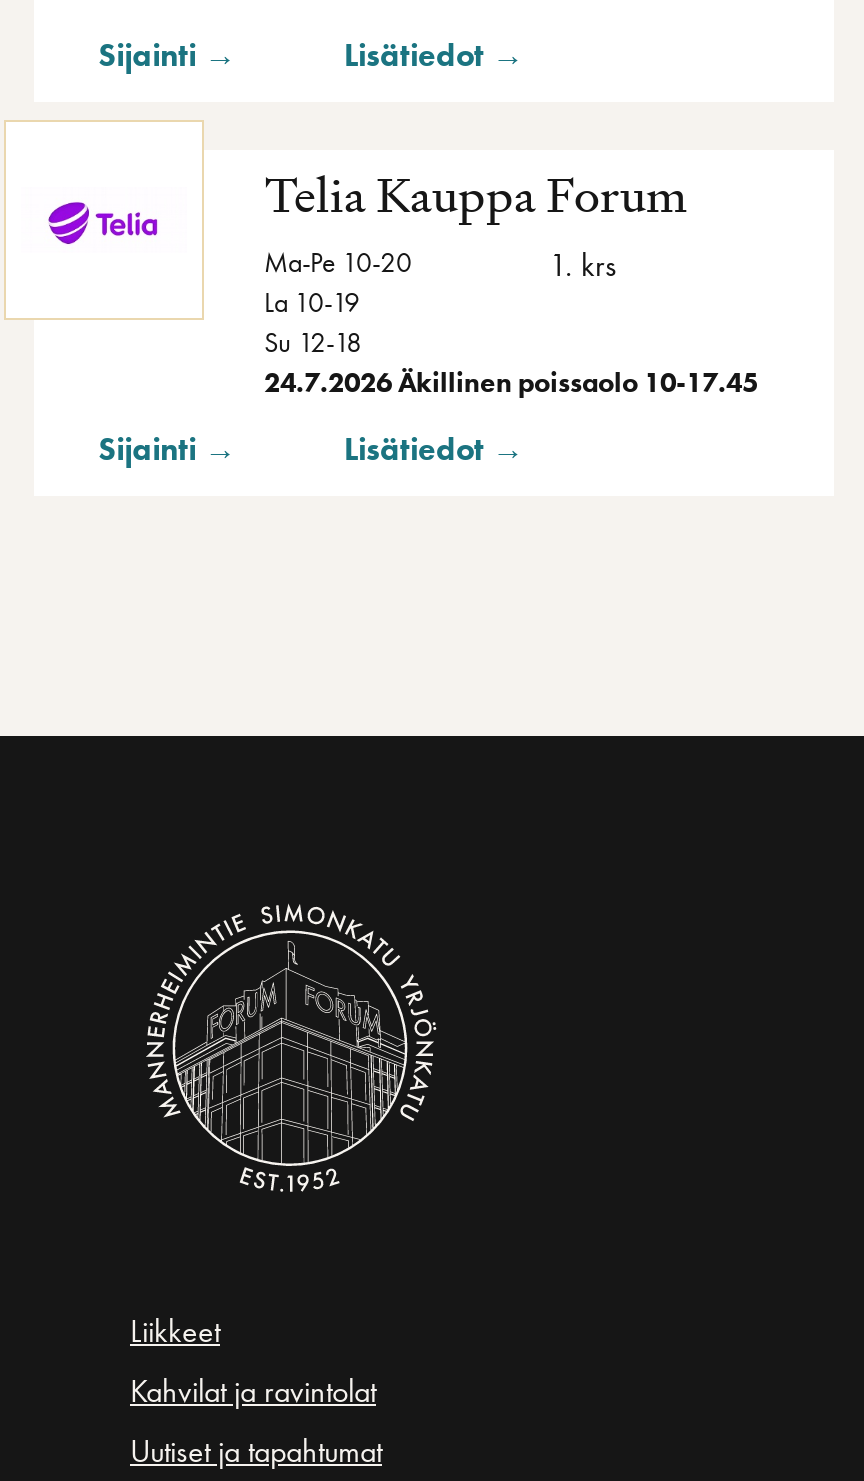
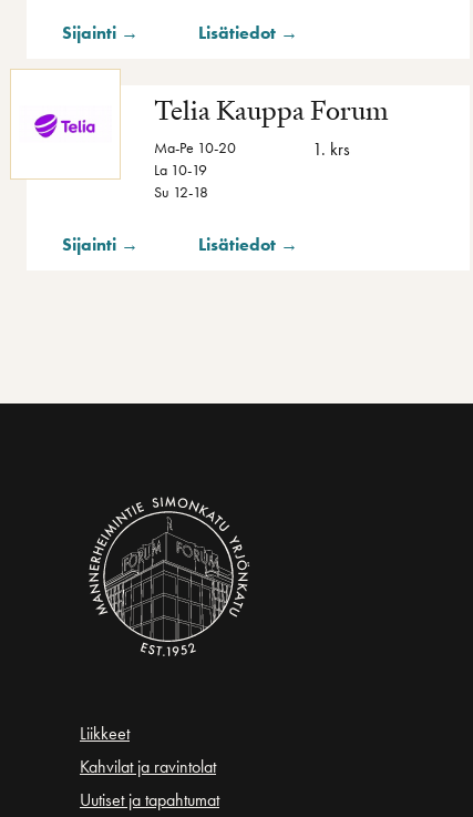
[264,364,758,400] 24.7.2026Äkillinen poissaolo 10-17.45 -> none

